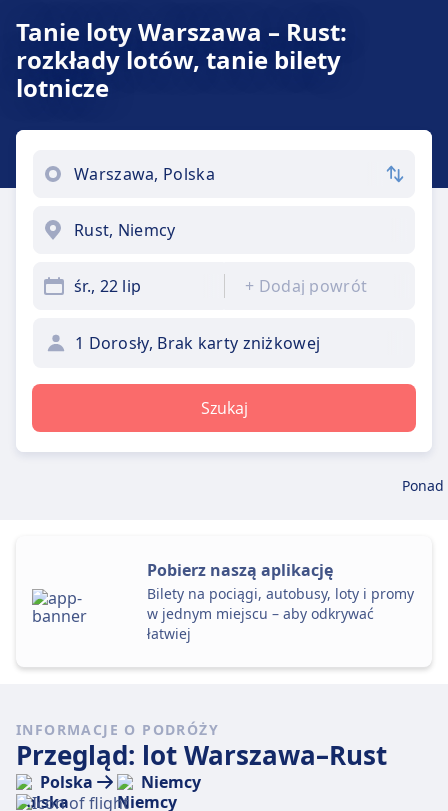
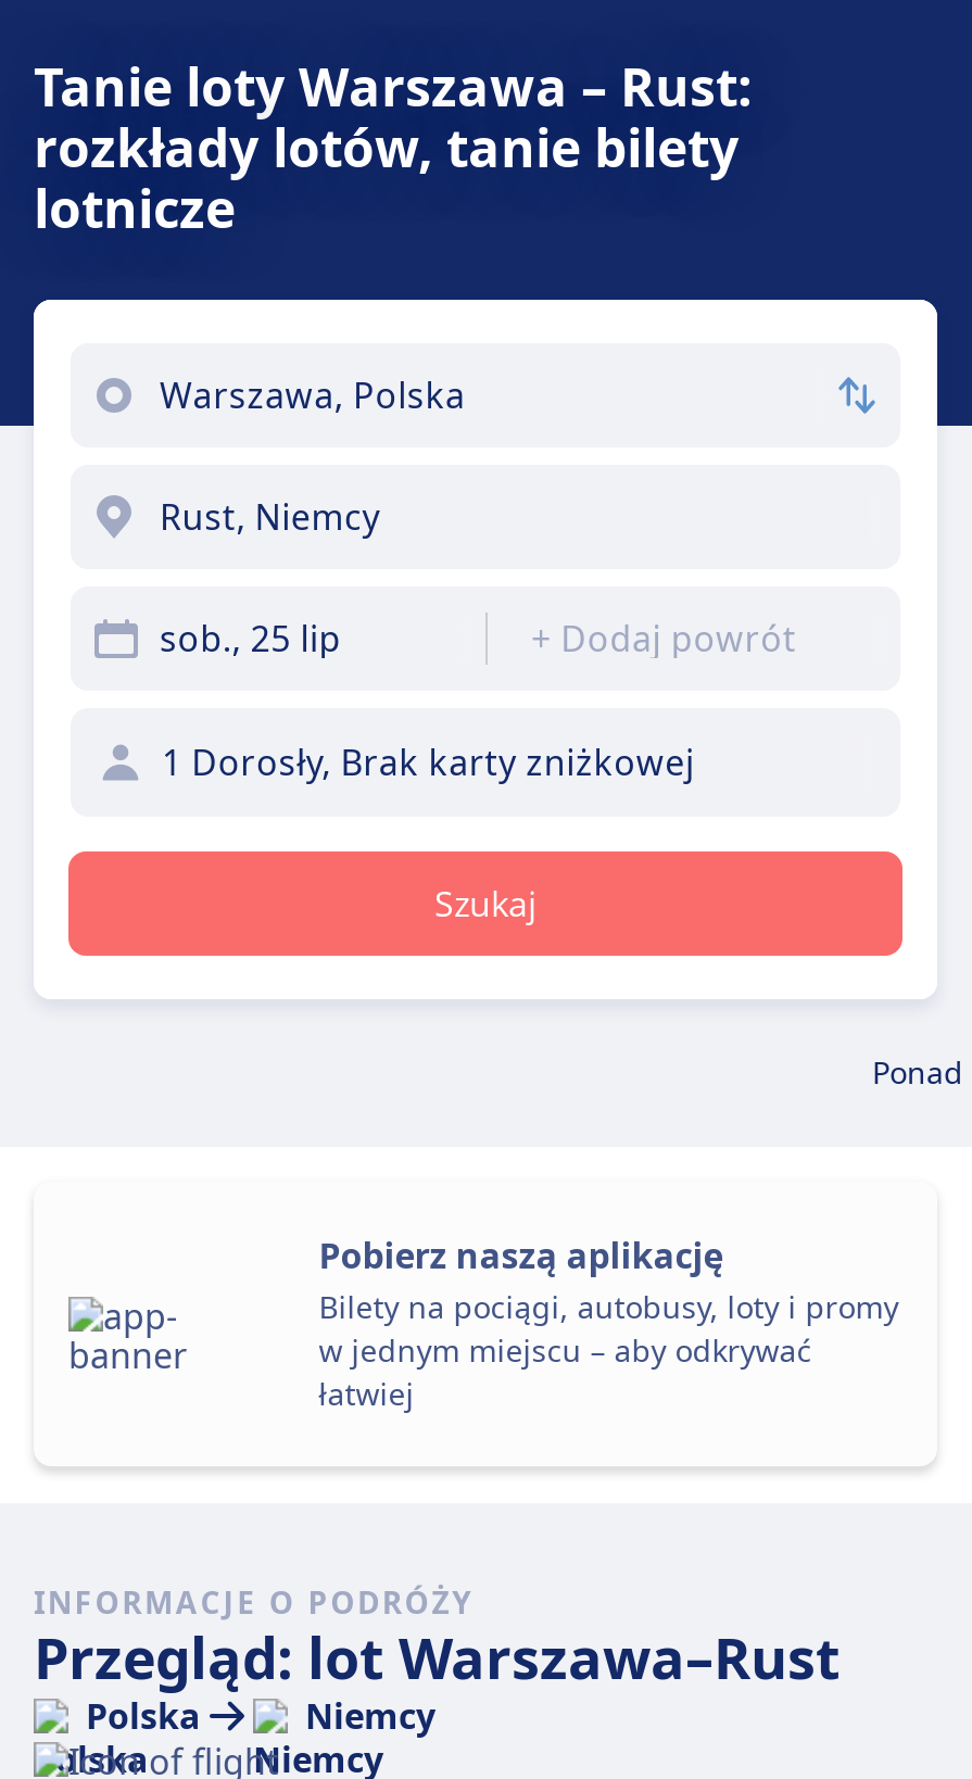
[74,275,141,297] śr., 22 lip -> [160,615,341,663] sob., 25 lip

